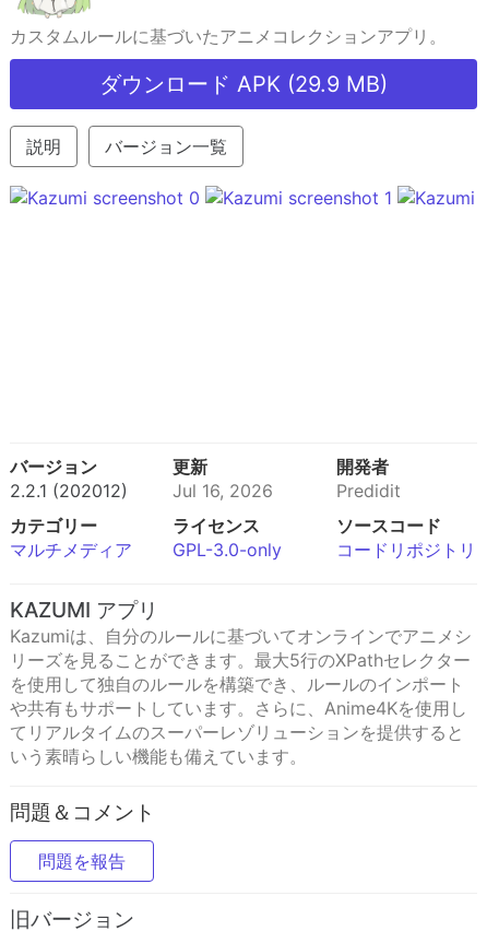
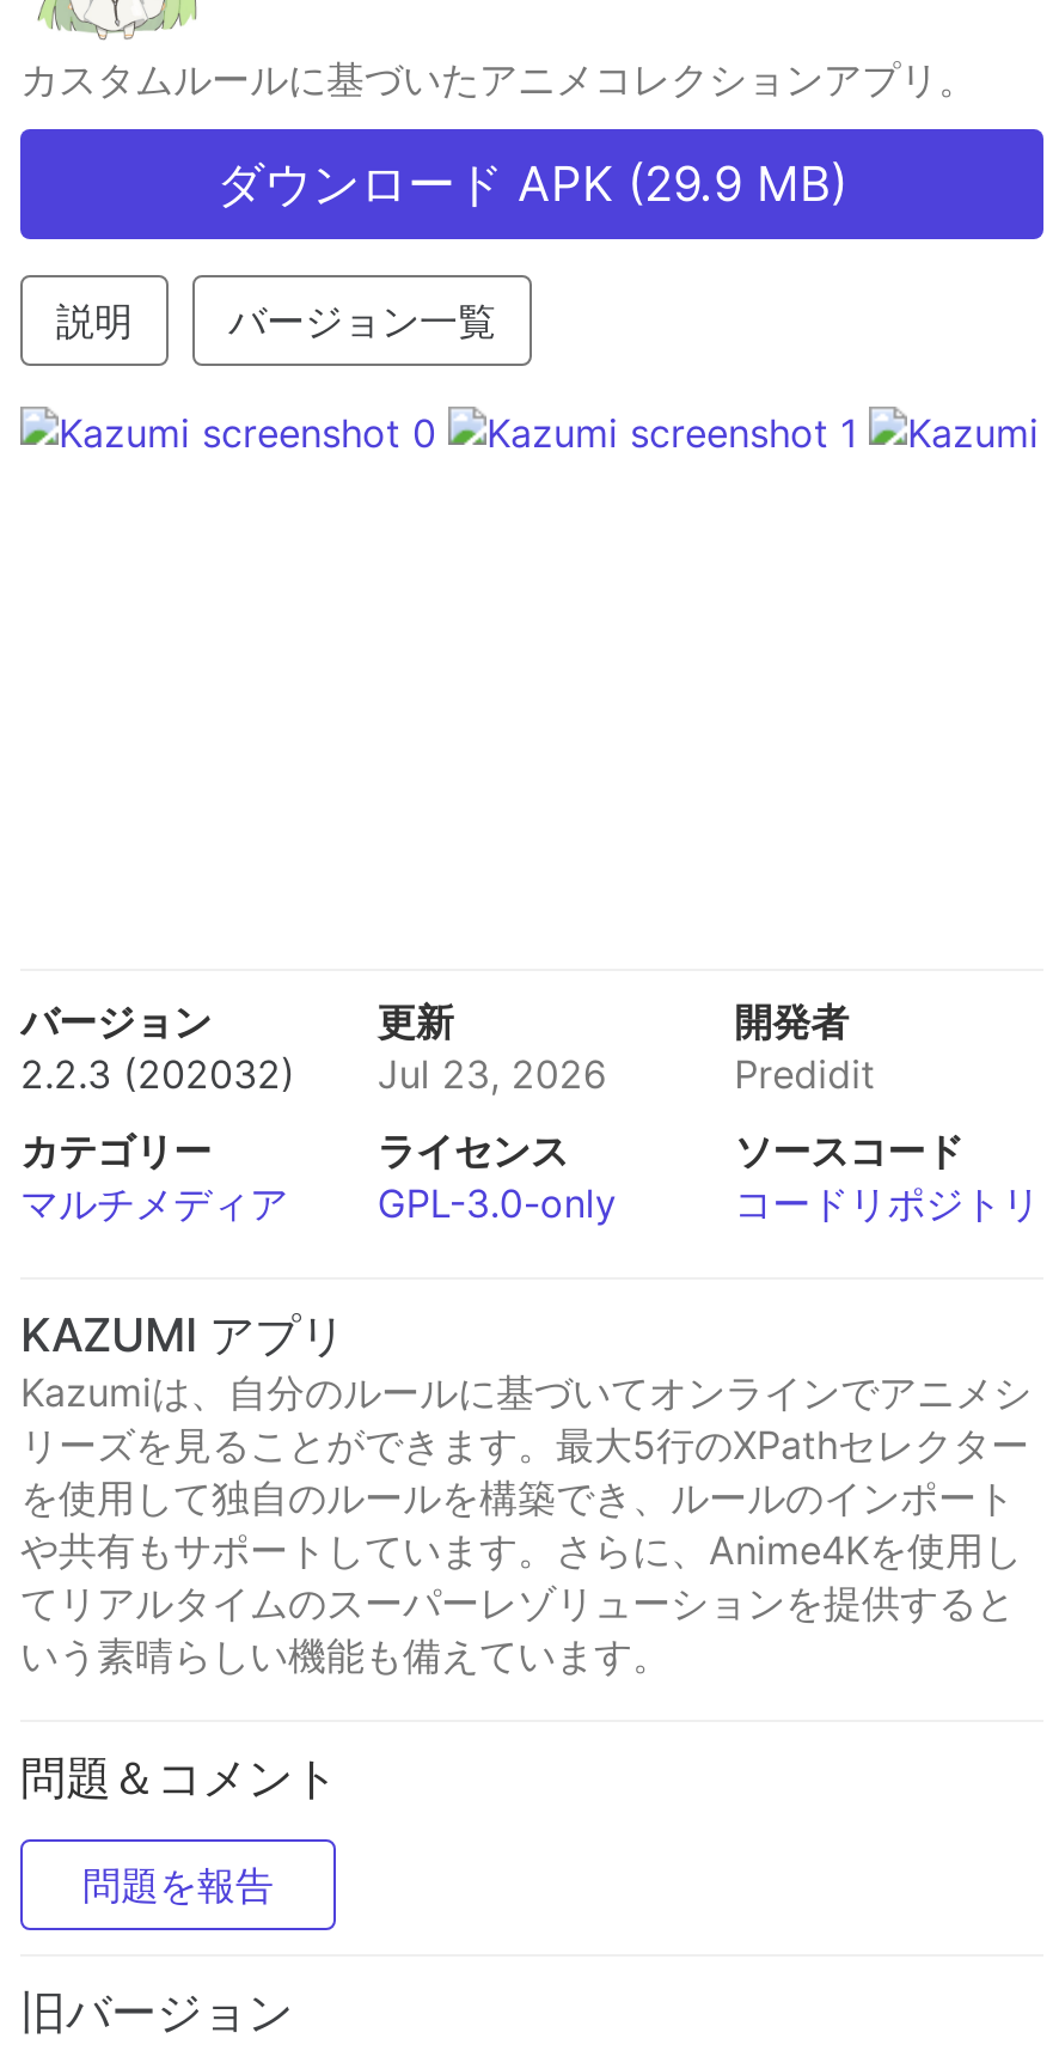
[10,480,128,502] 2.2.1 (202012) -> [20,1050,295,1098] 2.2.3 (202032)
[173,480,273,502] Jul 16, 2026 -> [377,1050,607,1098] Jul 23, 2026

